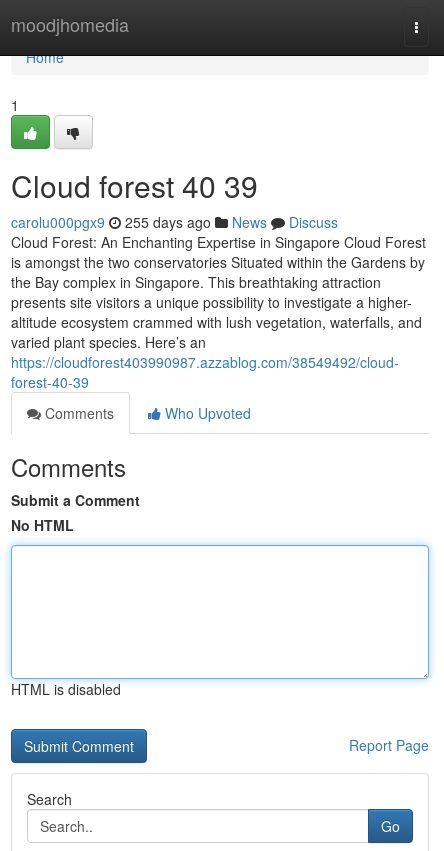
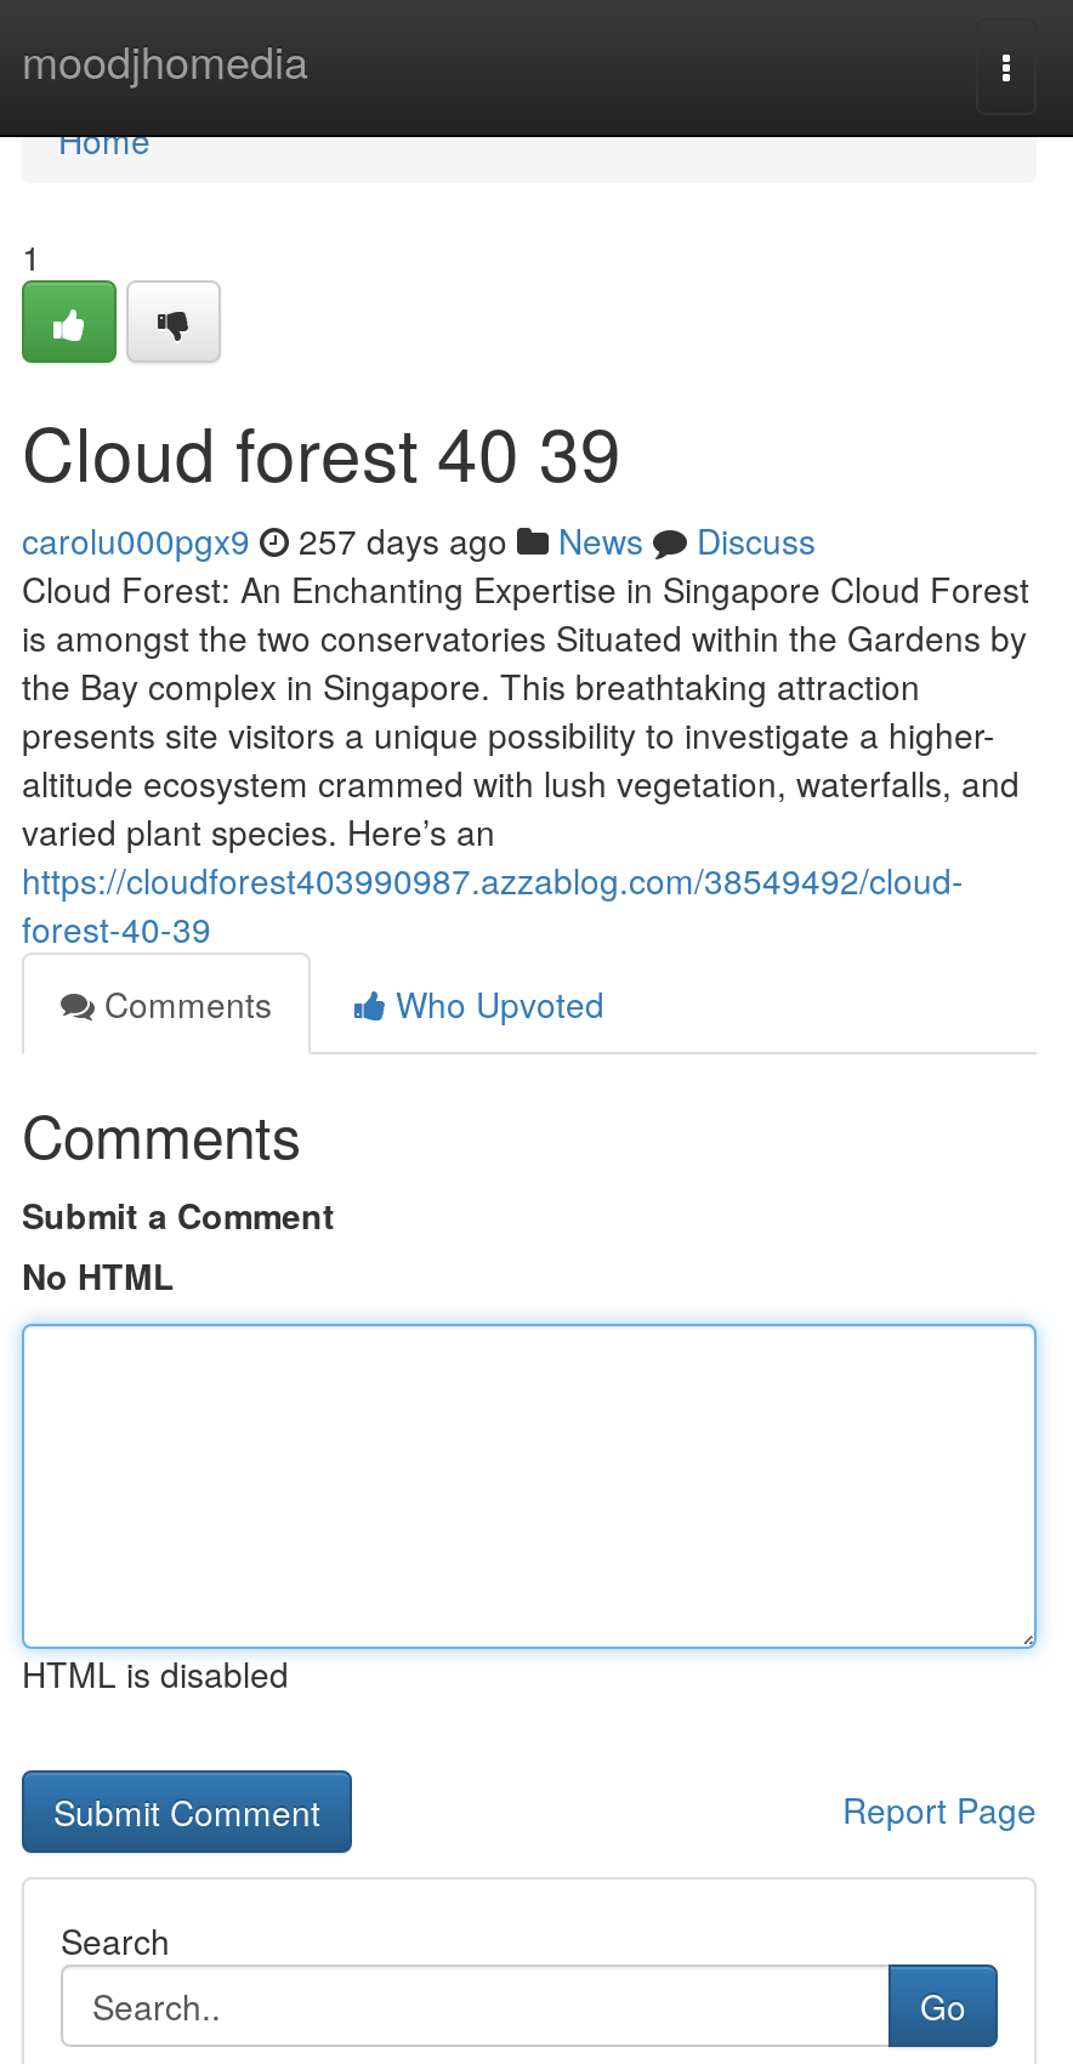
[11,212,338,232] carolu000pgx9 255 days ago News Discuss -> [22,516,816,564] carolu000pgx9 257 days ago News Discuss

